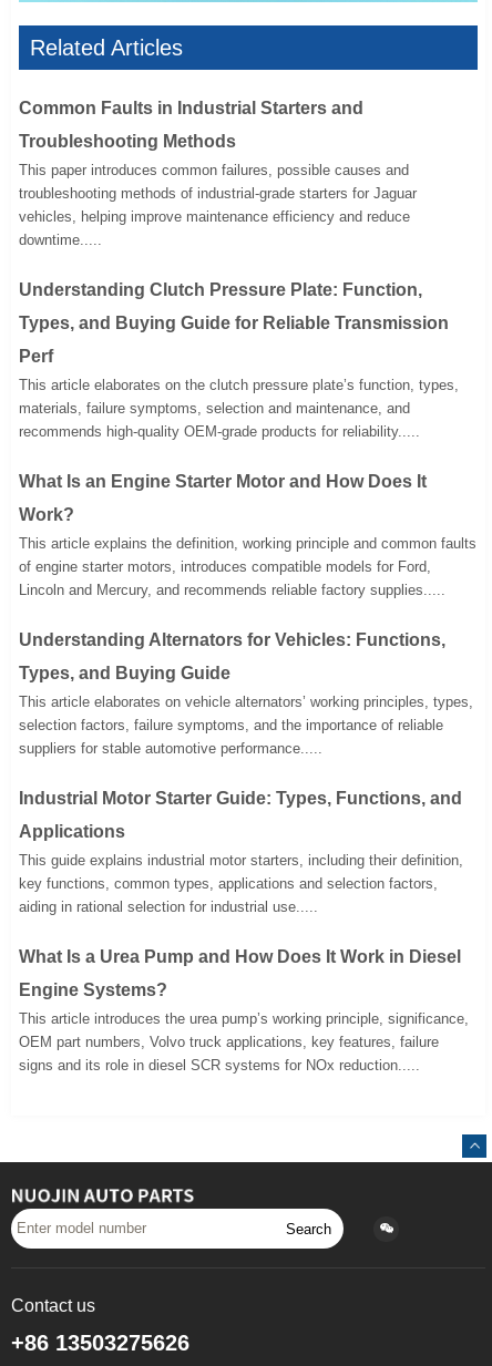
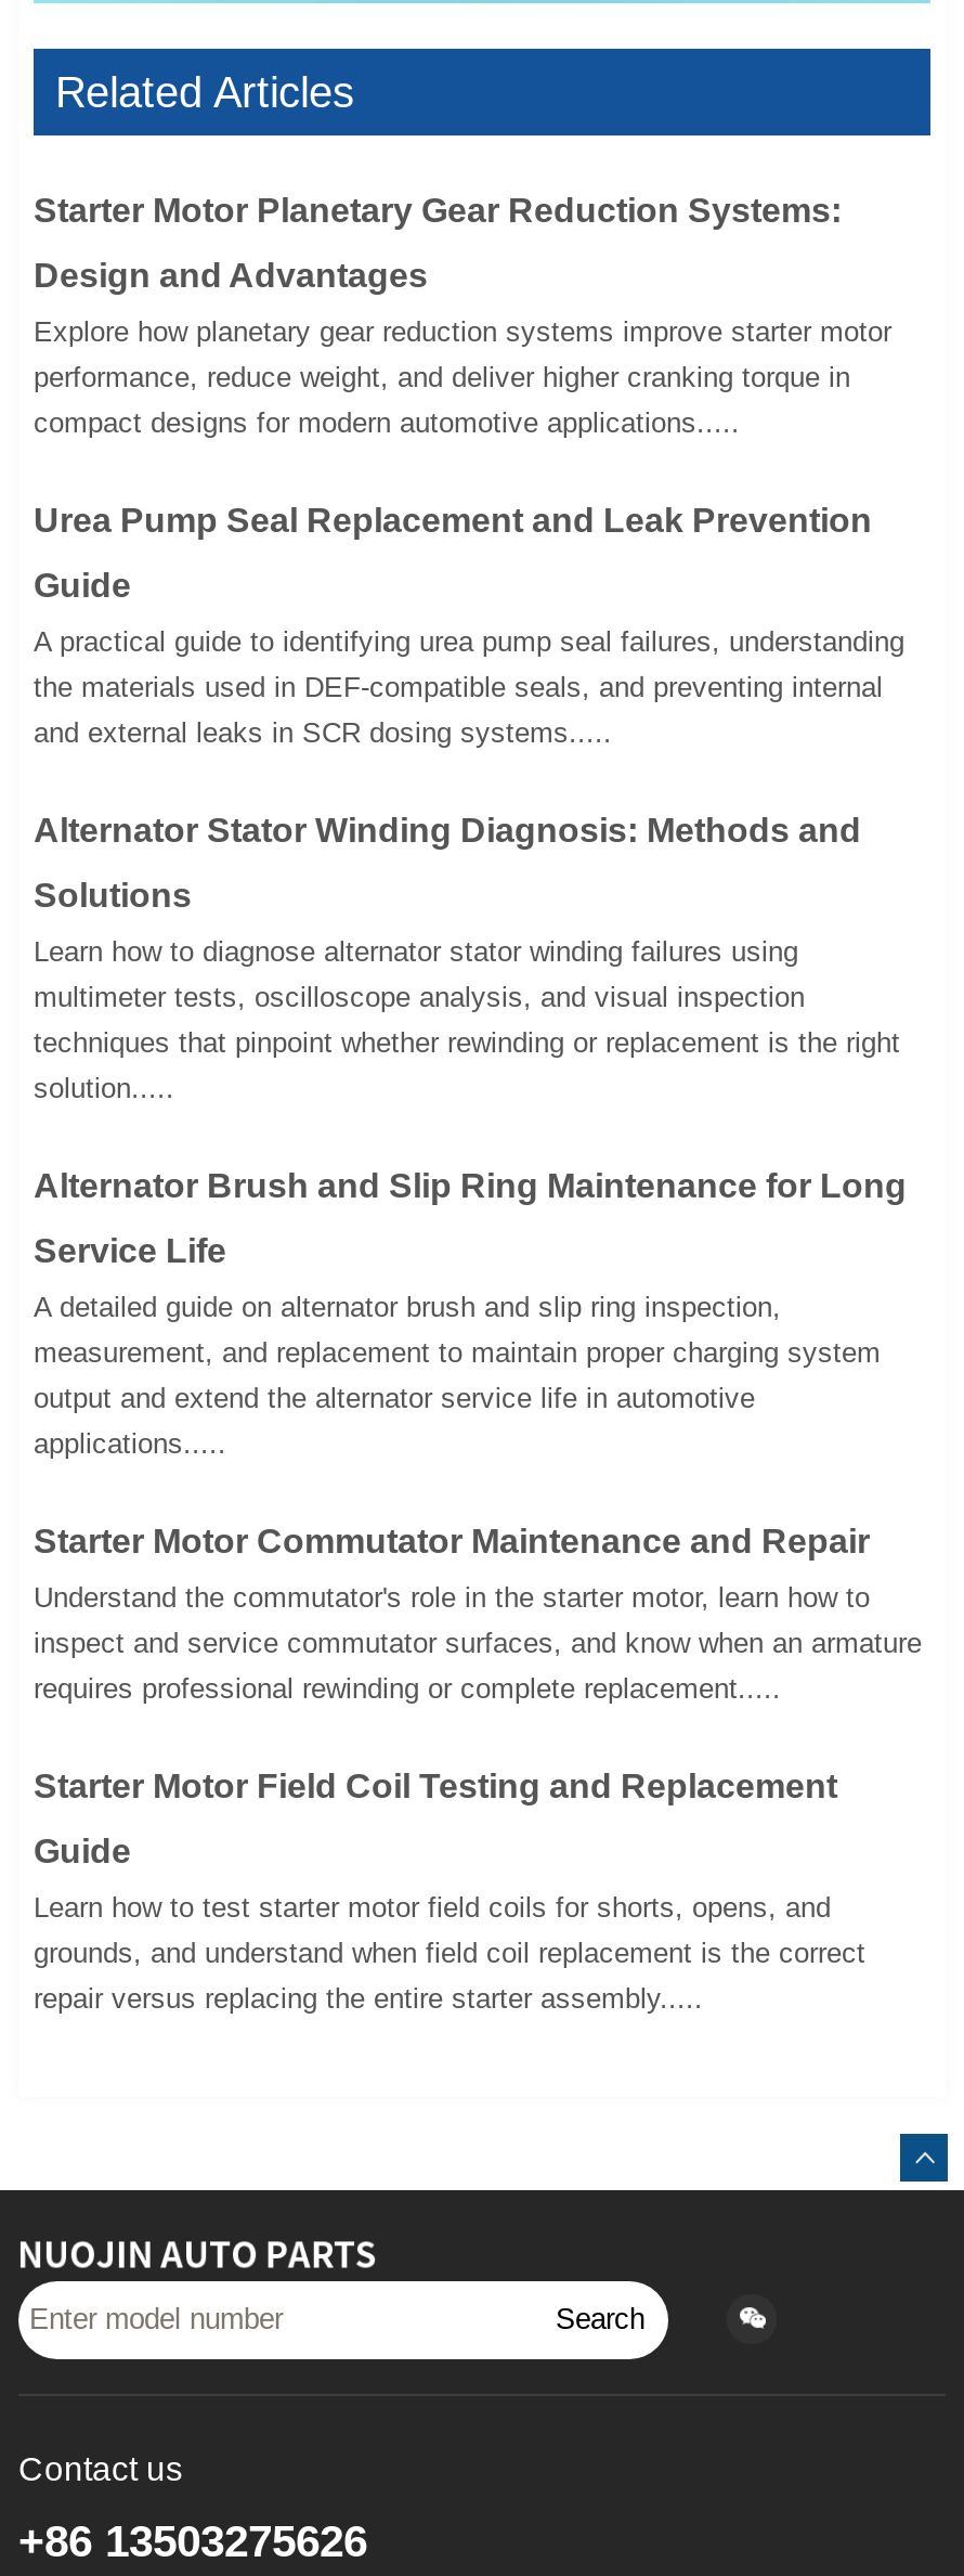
[19,98,476,1073] Common Faults in Industrial Starters and | Troubleshooting Methods | This paper introduces common failures, possible causes and | troubleshooting methods of industrial-grade starters for Jaguar | vehicles, helping improve maintenance efficiency and reduce | downtime..... | Understanding Clutch Pressure Plate: Function, | Types, and Buying Guide for Reliable Transmission | Perf | This article elaborates on the clutch pressure plate’s function, types, | materials, failure symptoms, selection and maintenance, and | recommends high-quality OEM-grade products for reliability..... | What Is an Engine Starter Motor and How Does It | Work? | This article explains the definition, working principle and common faults | of engine starter motors, introduces compatible models for Ford, | Lincoln and Mercury, and recommends reliable factory supplies..... | Understanding Alternators for Vehicles: Functions, | Types, and Buying Guide | This article elaborates on vehicle alternators’ working principles, types, | selection factors, failure symptoms, and the importance of reliable | suppliers for stable automotive performance..... | Industrial Motor Starter Guide: Types, Functions, and | Applications | This guide explains industrial motor starters, including their definition, | key functions, common types, applications and selection factors, | aiding in rational selection for industrial use..... | What Is a Urea Pump and How Does It Work in Diesel | Engine Systems? | This article introduces the urea pump’s working principle, significance, | OEM part numbers, Volvo truck applications, key features, failure | signs and its role in diesel SCR systems for NOx reduction..... -> [34,192,922,2015] Starter Motor Planetary Gear Reduction Systems: | Design and Advantages | Explore how planetary gear reduction systems improve starter motor | performance, reduce weight, and deliver higher cranking torque in | compact designs for modern automotive applications..... | Urea Pump Seal Replacement and Leak Prevention | Guide | A practical guide to identifying urea pump seal failures, understanding | the materials used in DEF-compatible seals, and preventing internal | and external leaks in SCR dosing systems..... | Alternator Stator Winding Diagnosis: Methods and | Solutions | Learn how to diagnose alternator stator winding failures using | multimeter tests, oscilloscope analysis, and visual inspection | techniques that pinpoint whether rewinding or replacement is the right | solution..... | Alternator Brush and Slip Ring Maintenance for Long | Service Life | A detailed guide on alternator brush and slip ring inspection, | measurement, and replacement to maintain proper charging system | output and extend the alternator service life in automotive | applications..... | Starter Motor Commutator Maintenance and Repair | Understand the commutator's role in the starter motor, learn how to | inspect and service commutator surfaces, and know when an armature | requires professional rewinding or complete replacement..... | Starter Motor Field Coil Testing and Replacement | Guide | Learn how to test starter motor field coils for shorts, opens, and | grounds, and understand when field coil replacement is the correct | repair versus replacing the entire starter assembly.....

